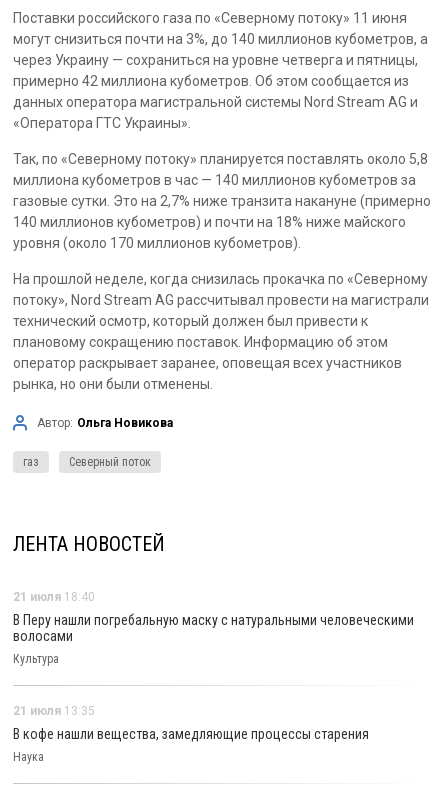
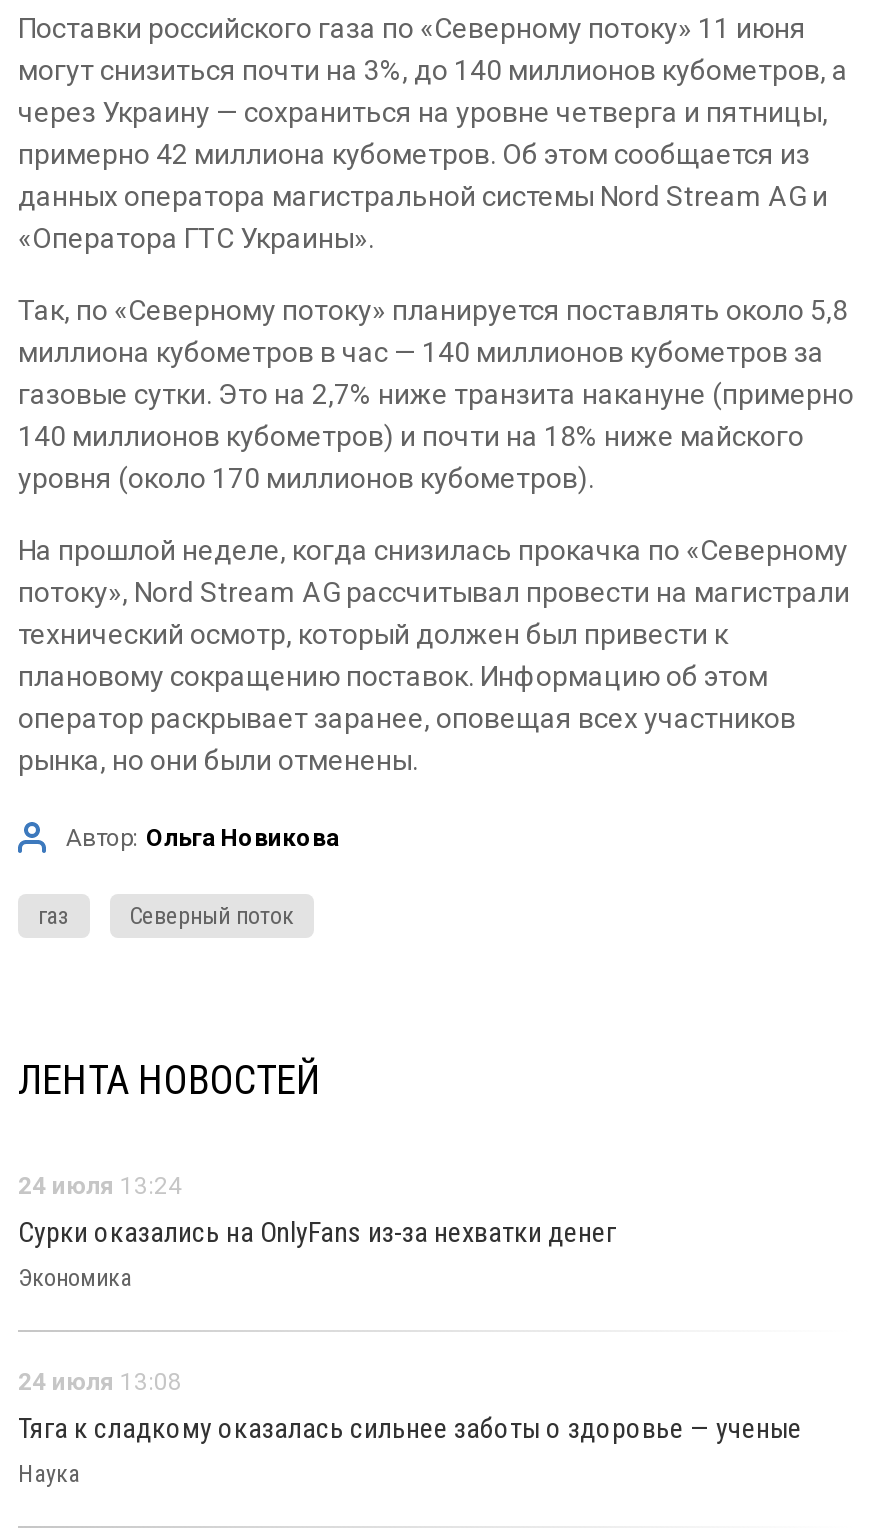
[13,590,95,604] 21 июля 18:40 -> [18,1172,182,1200] 24 июля 13:24
[13,612,414,644] В Перу нашли погребальную маску с натуральными человеческими | волосами -> [18,1216,616,1248] Сурки оказались на OnlyFans из-за нехватки денег
[13,652,59,666] Культура -> [18,1264,132,1292] Экономика
[13,704,95,718] 21 июля 13:35 -> [18,1368,182,1396] 24 июля 13:08
[13,726,369,742] В кофе нашли вещества, замедляющие процессы старения -> [18,1412,802,1444] Тяга к сладкому оказалась сильнее заботы о здоровье — ученые

